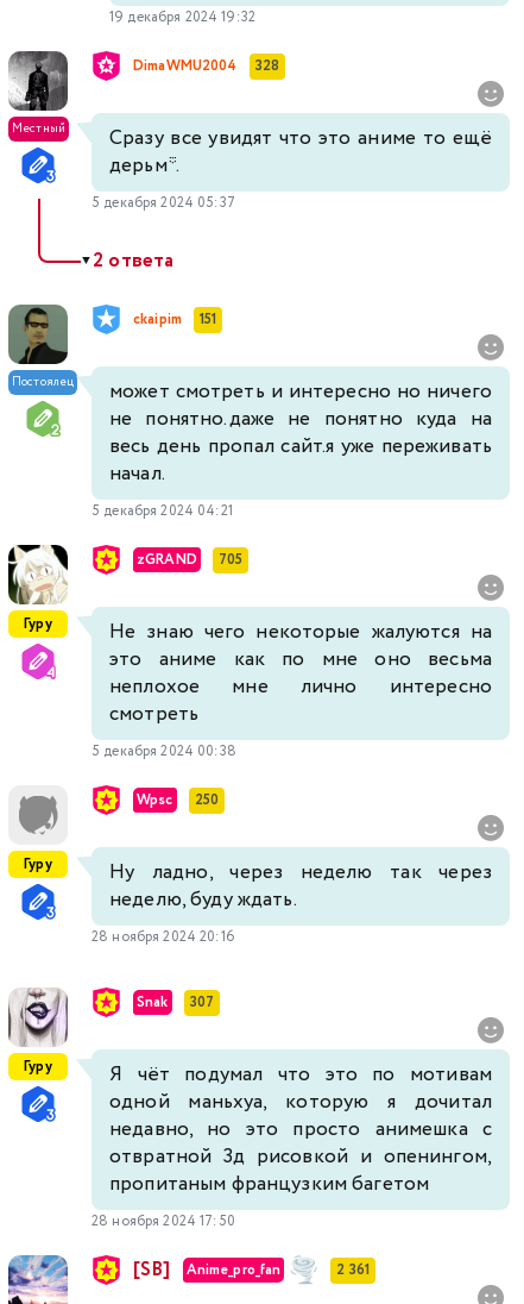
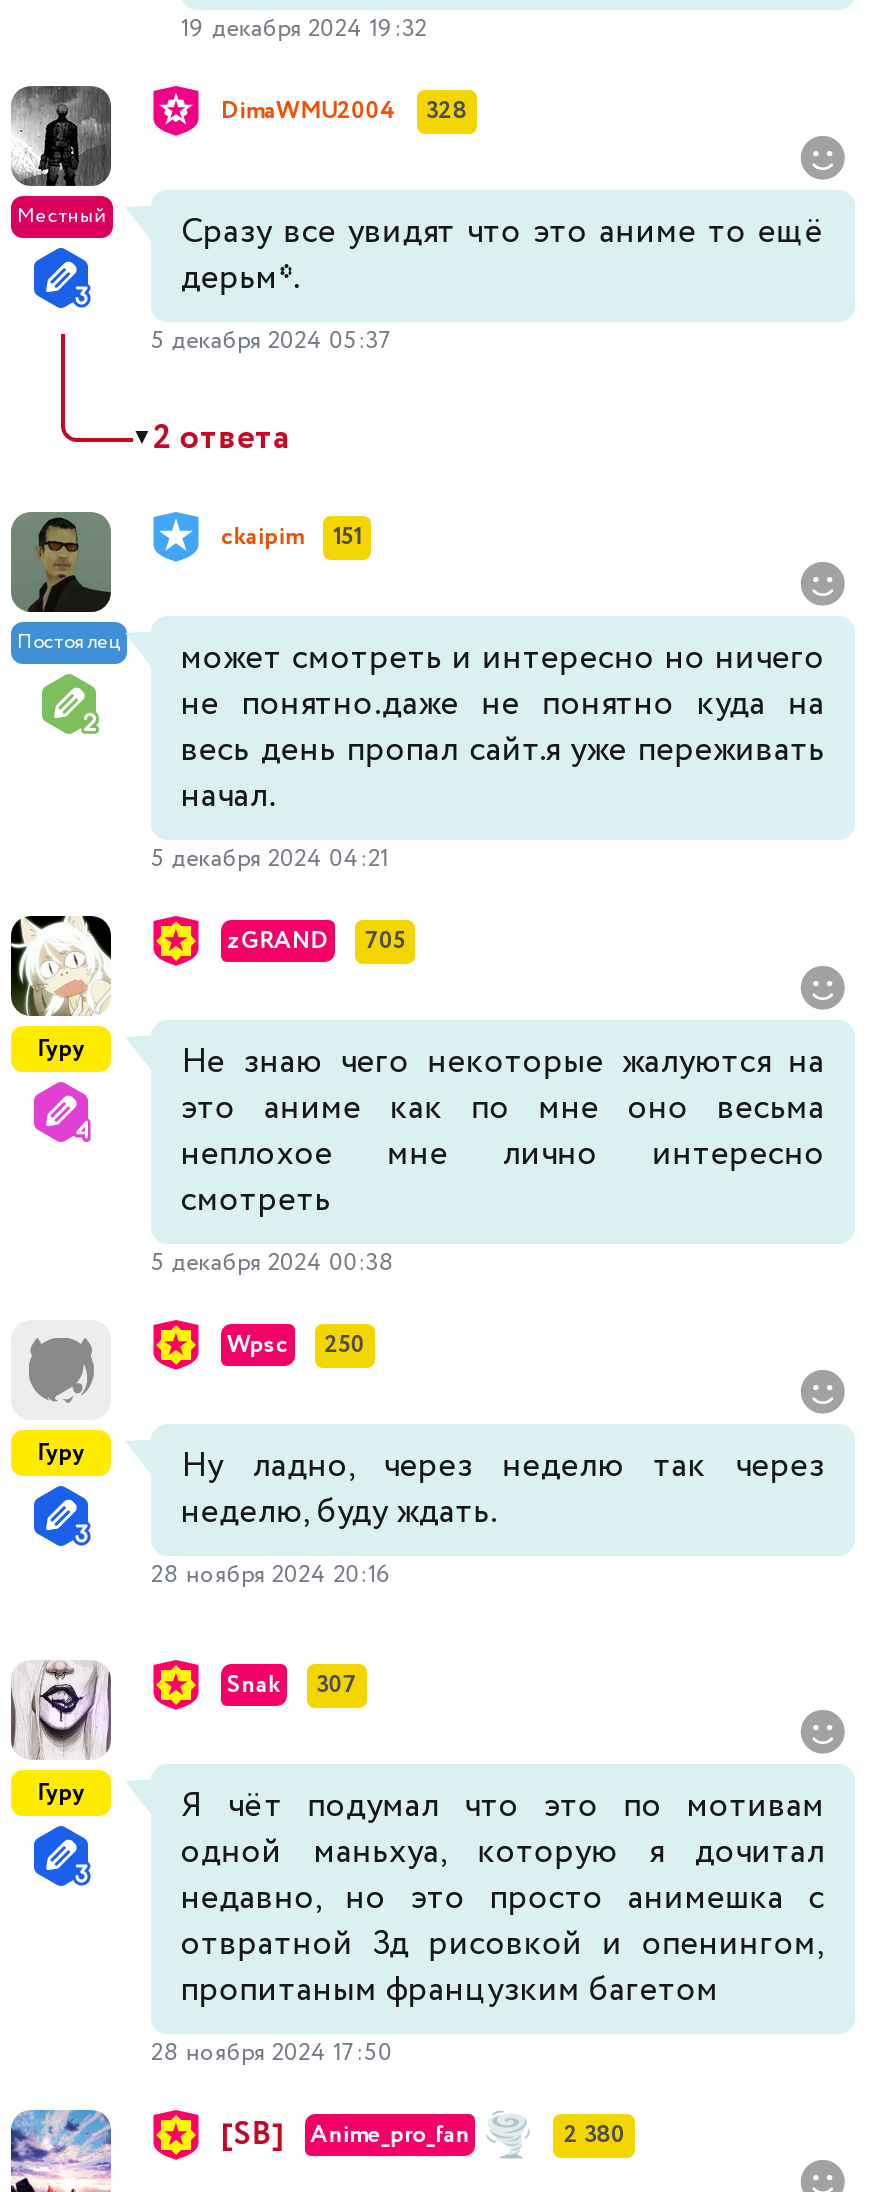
[337,1260,370,1280] 2 361 -> [564,2118,625,2152] 2 380

